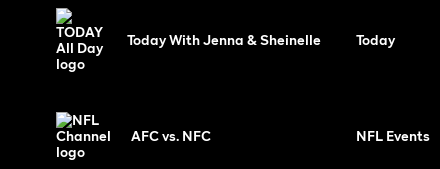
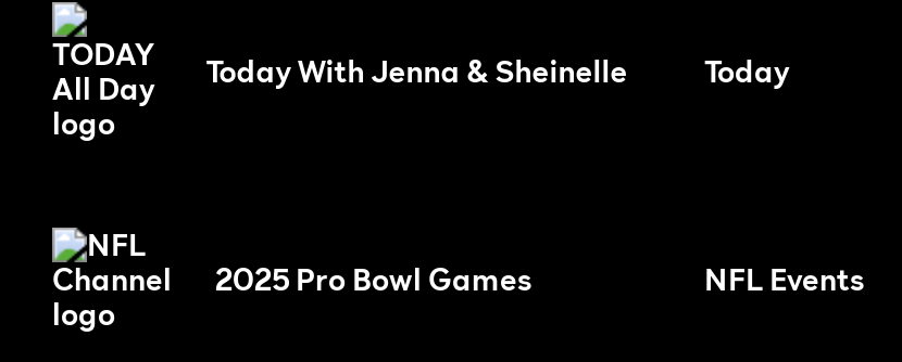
[131,127,211,144] AFC vs. NFC -> [215,260,533,297] 2025 Pro Bowl Games

